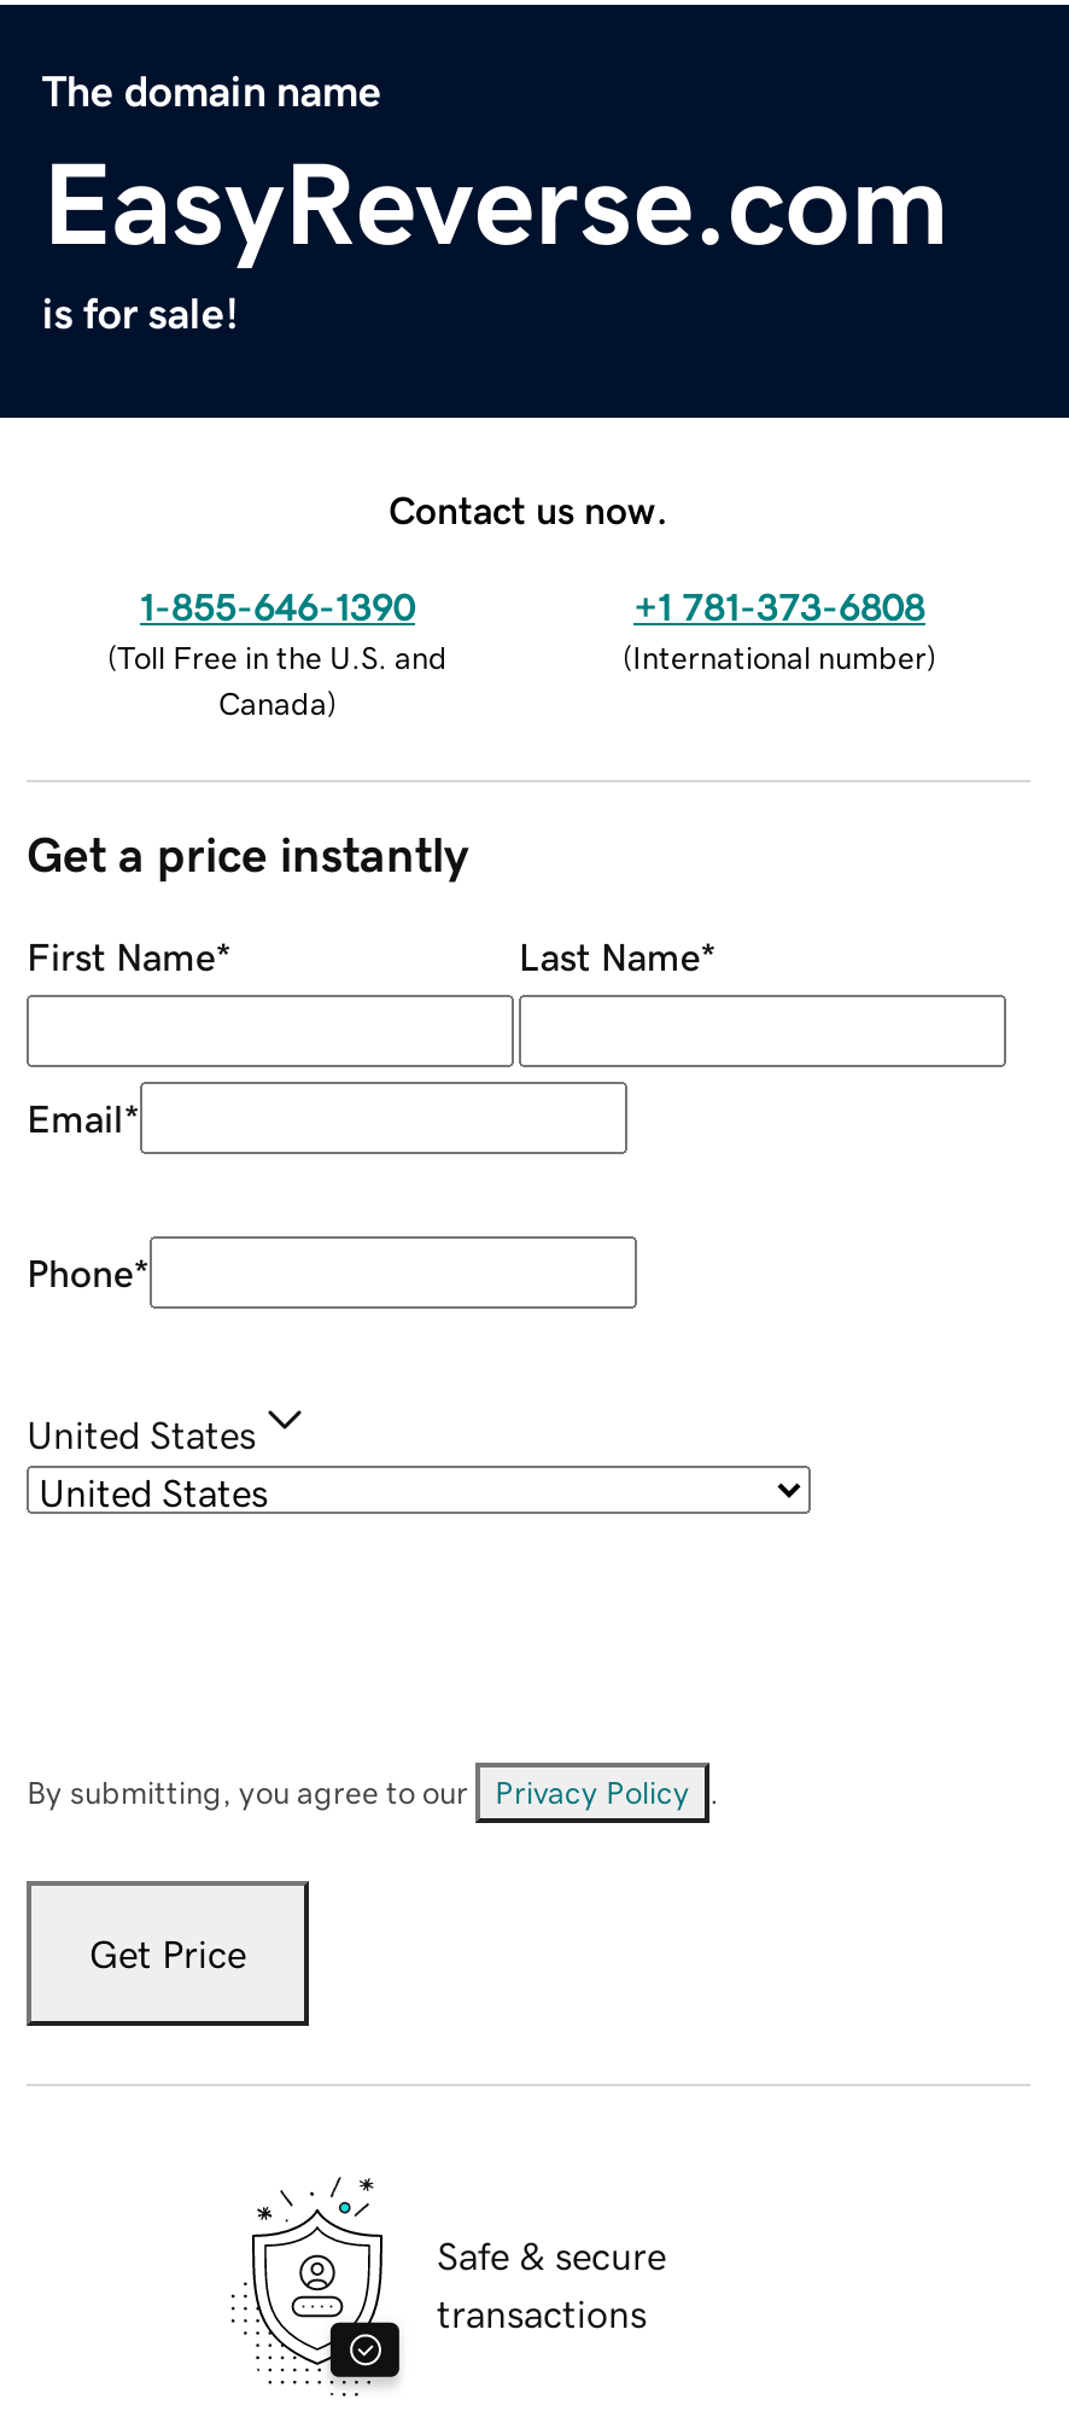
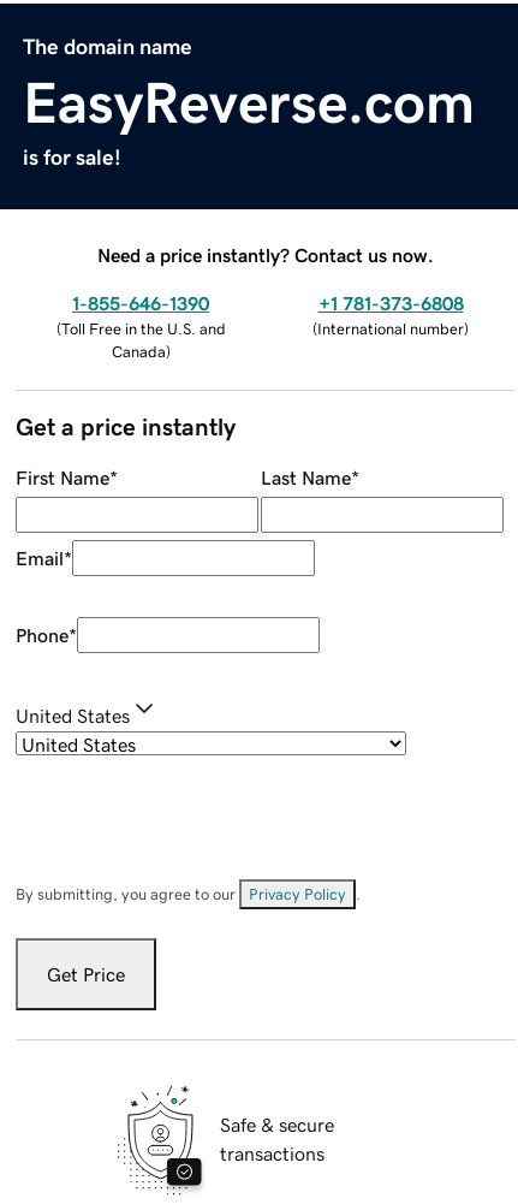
[389,489,668,528] Contact us now. -> [97,245,434,264] Need a price instantly? Contact us now.

